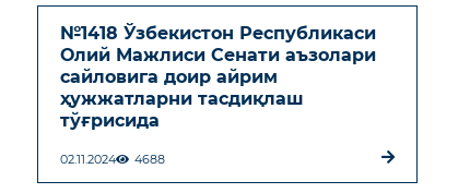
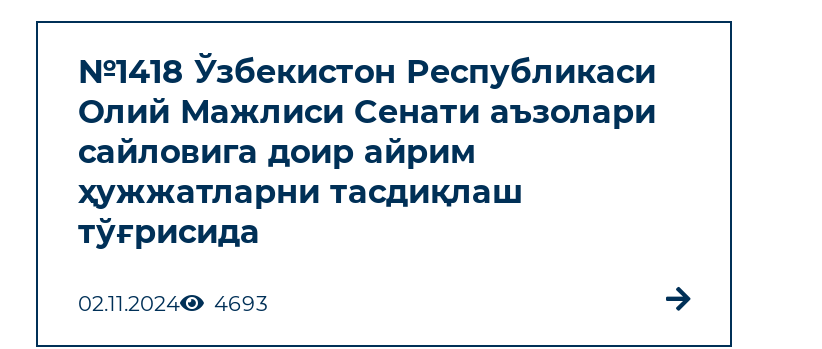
[60,153,165,167] 02.11.2024 4688 -> [78,291,268,317] 02.11.2024 4693

